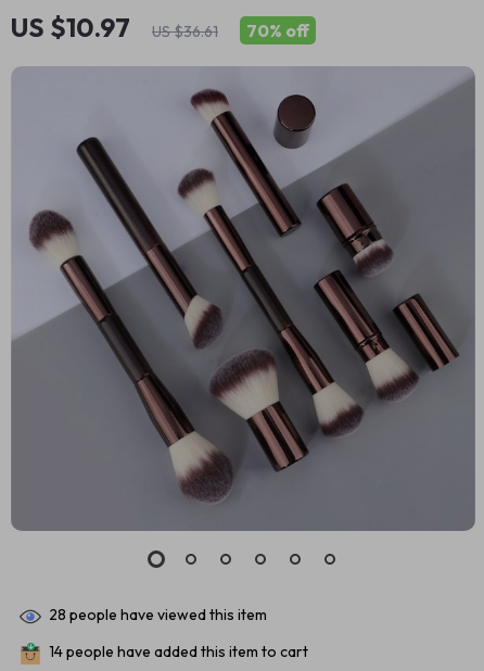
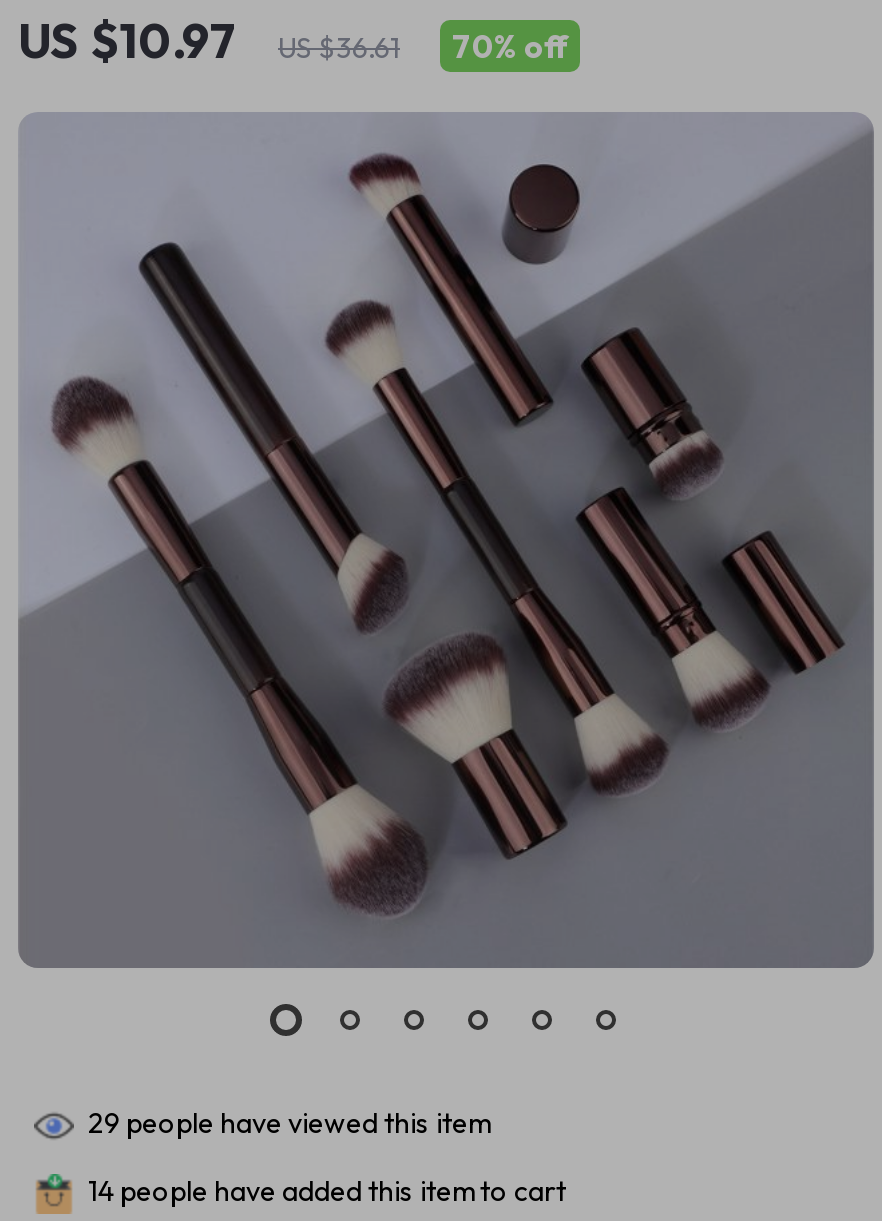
[49,605,267,625] 28 people have viewed this item -> [88,1105,490,1141] 29 people have viewed this item

